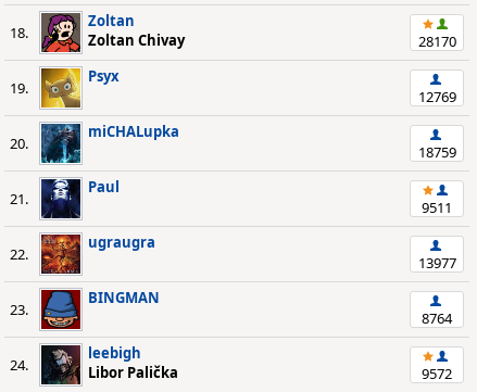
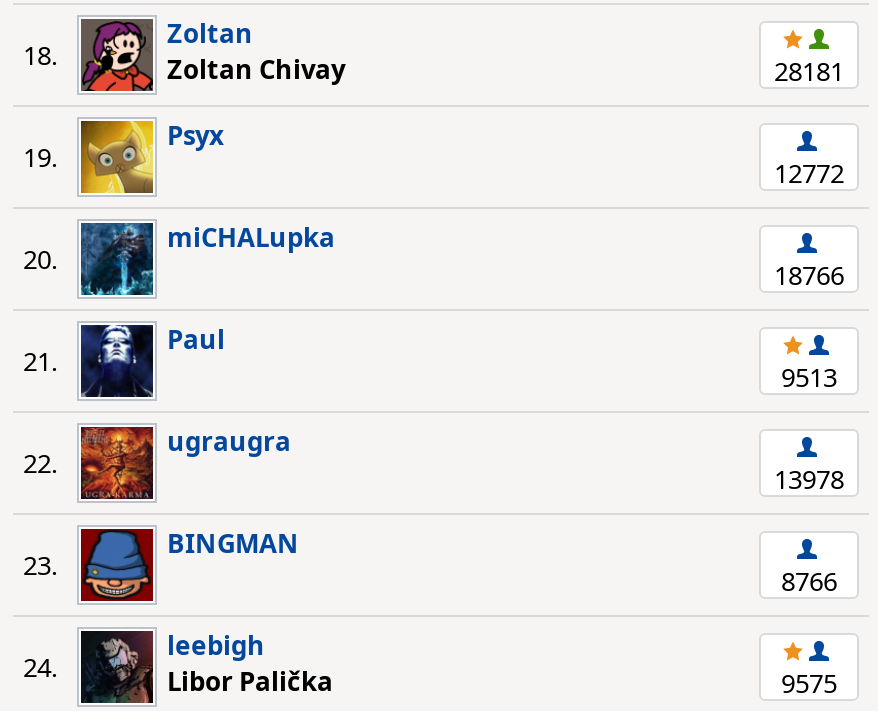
[418,31,456,51] 28170 -> [774,53,844,89] 28181
[418,87,456,106] 12769 -> [774,155,844,191] 12772
[418,142,456,162] 18759 -> [774,257,844,293] 18766
[422,198,452,217] 9511 -> [781,359,837,395] 9513
[418,253,456,273] 13977 -> [774,461,844,497] 13978
[422,308,452,328] 8764 -> [781,563,837,599] 8766
[422,364,452,383] 9572 -> [781,665,837,701] 9575

